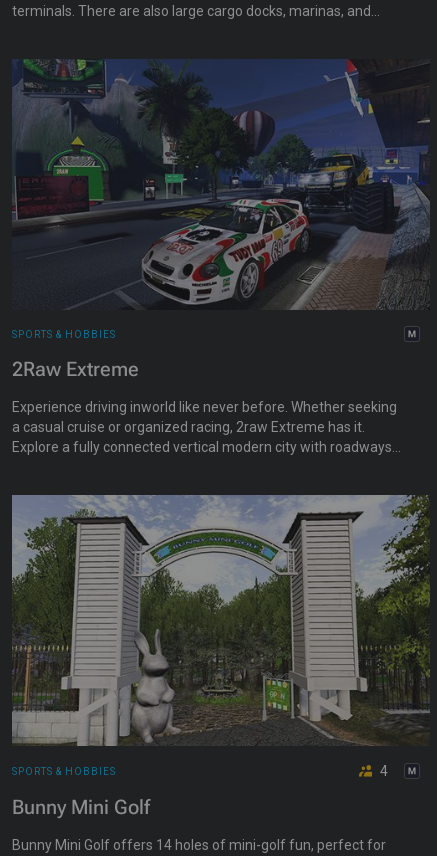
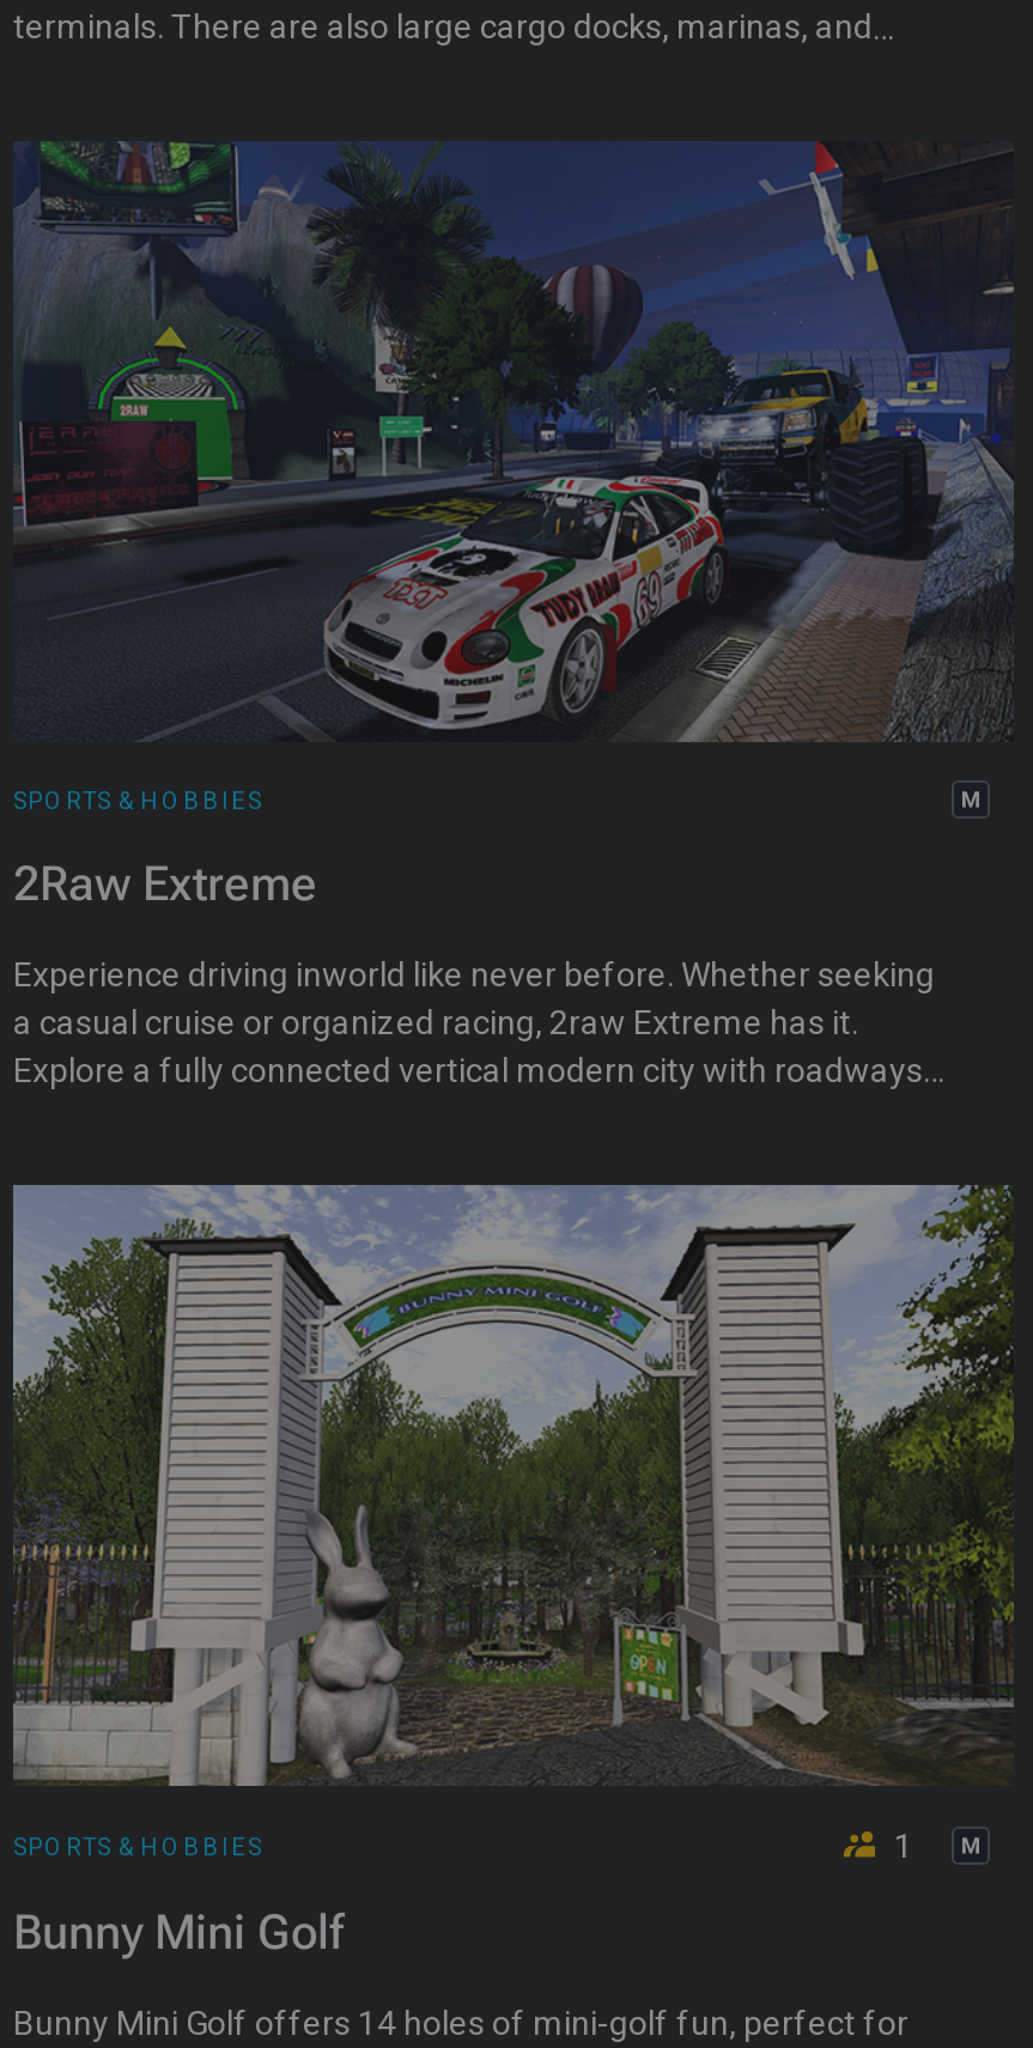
[380,763,388,779] 4 -> [894,1826,913,1864] 1

